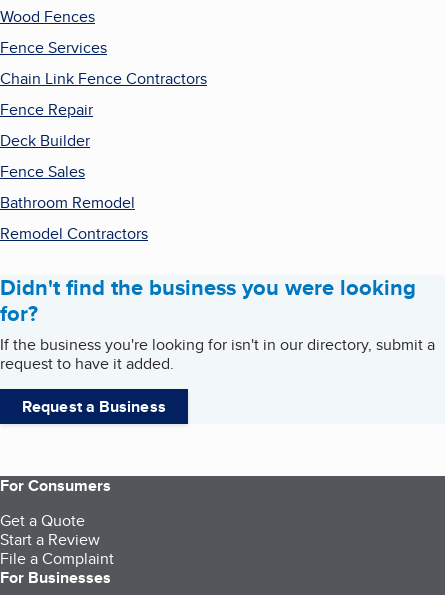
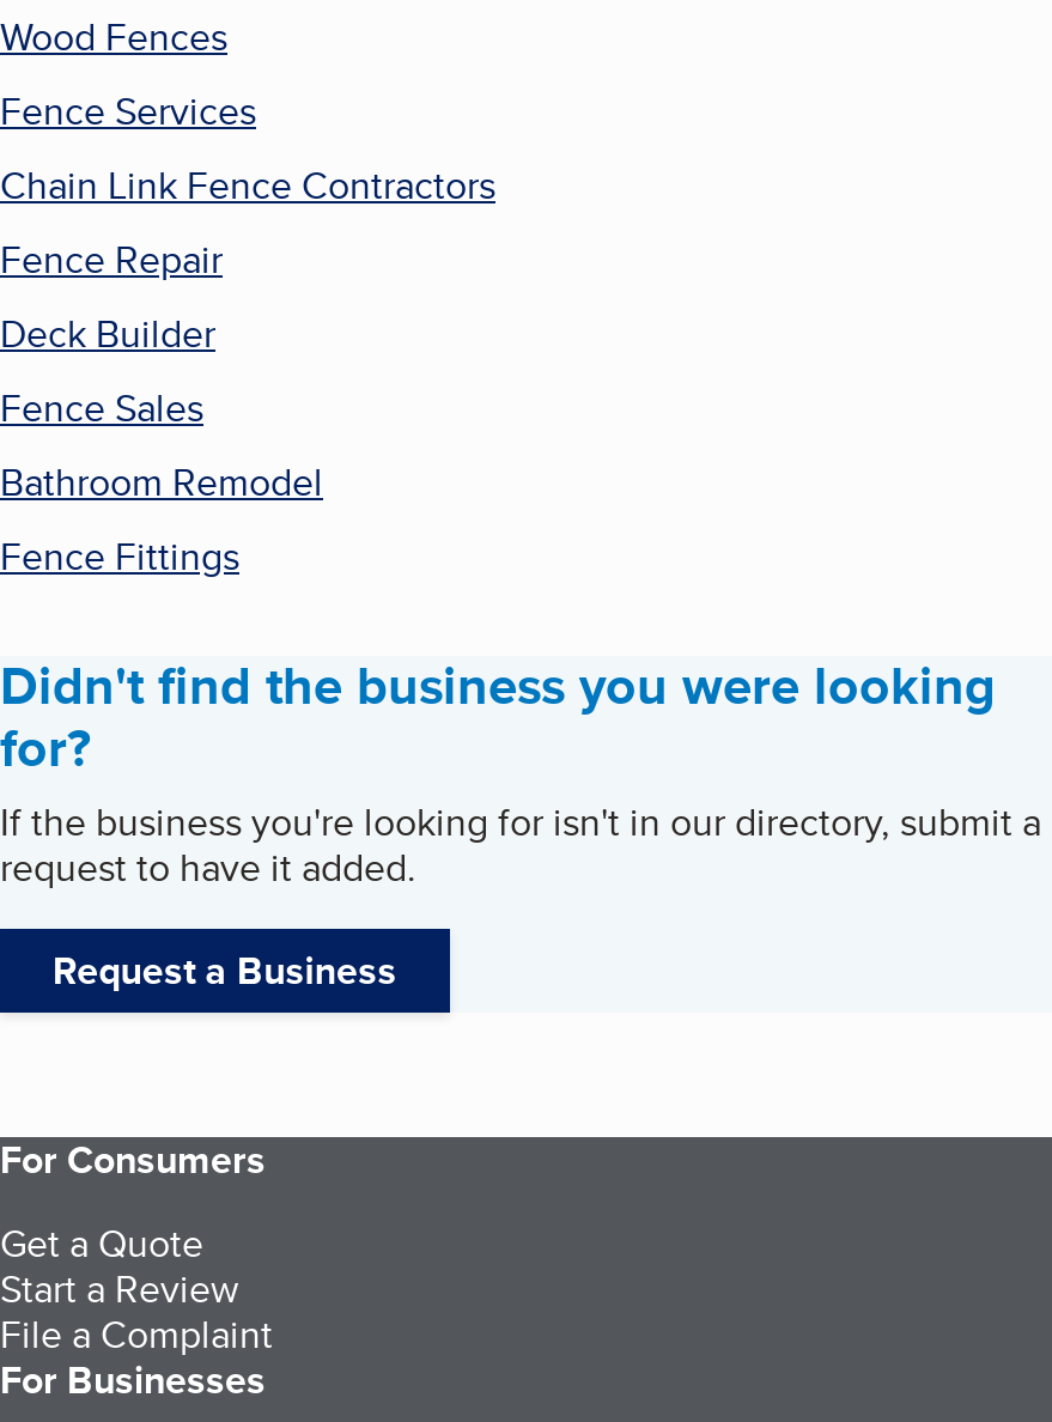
[0,222,148,245] Remodel Contractors -> [0,530,239,585] Fence Fittings

